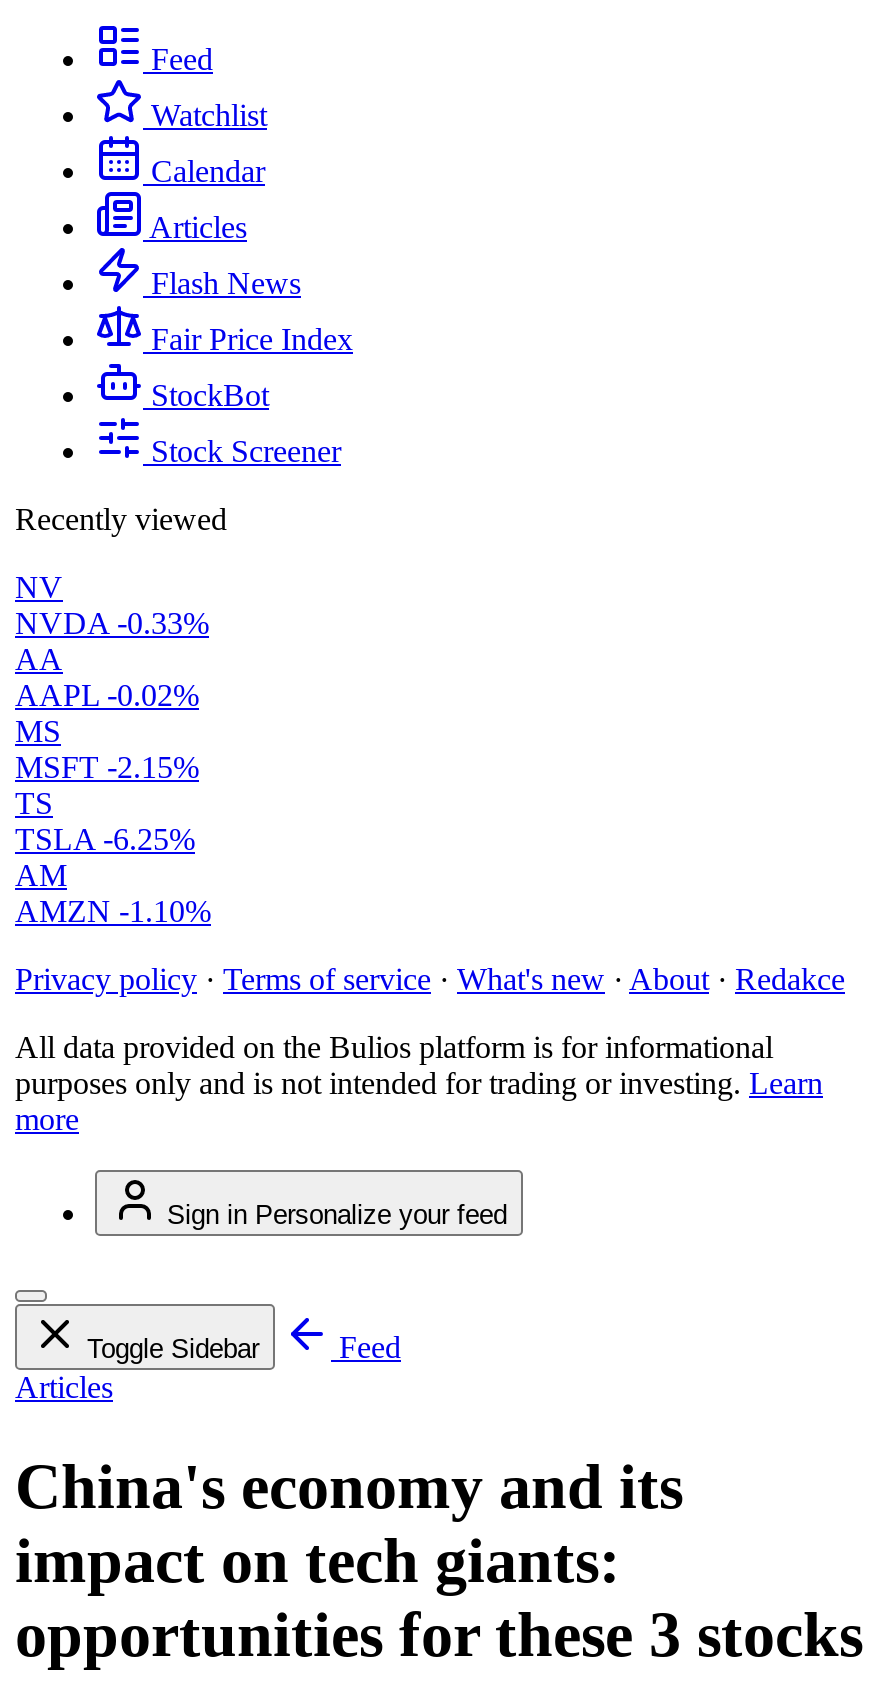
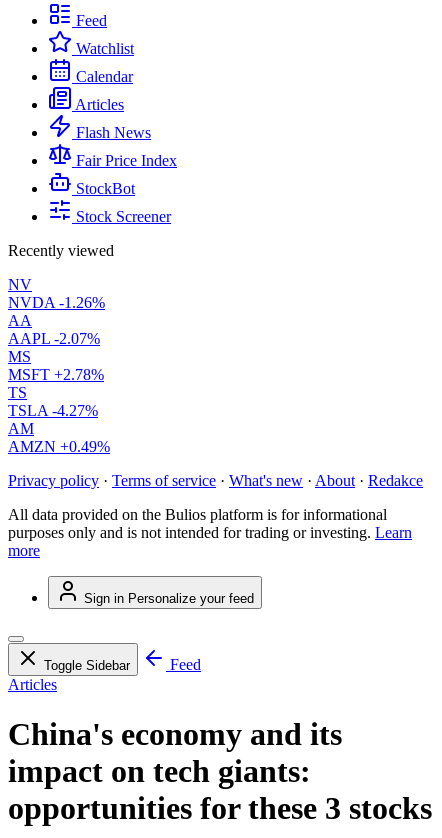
[15,606,209,640] NVDA -0.33% -> [8,294,105,311] NVDA -1.26%
[15,678,199,712] AAPL -0.02% -> [8,330,100,347] AAPL -2.07%
[15,750,199,784] MSFT -2.15% -> [8,366,104,383] MSFT +2.78%
[15,822,195,856] TSLA -6.25% -> [8,402,98,419] TSLA -4.27%
[15,894,211,928] AMZN -1.10% -> [8,438,110,455] AMZN +0.49%

